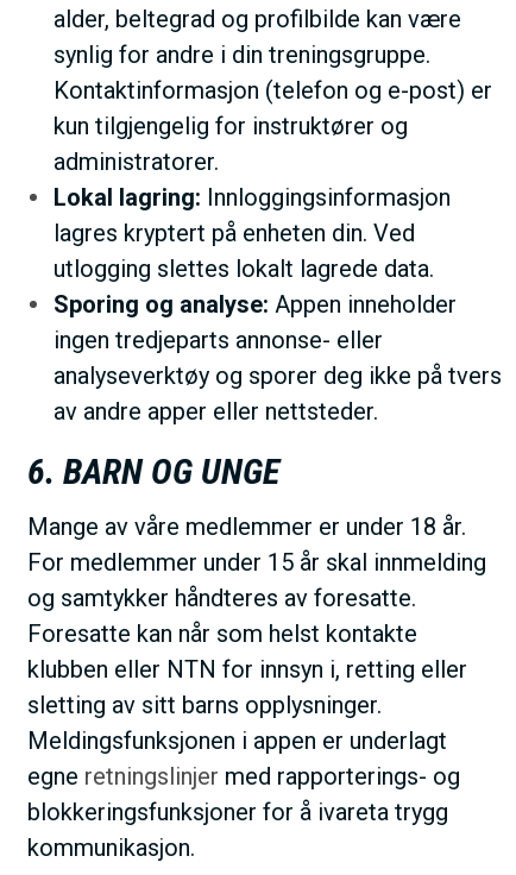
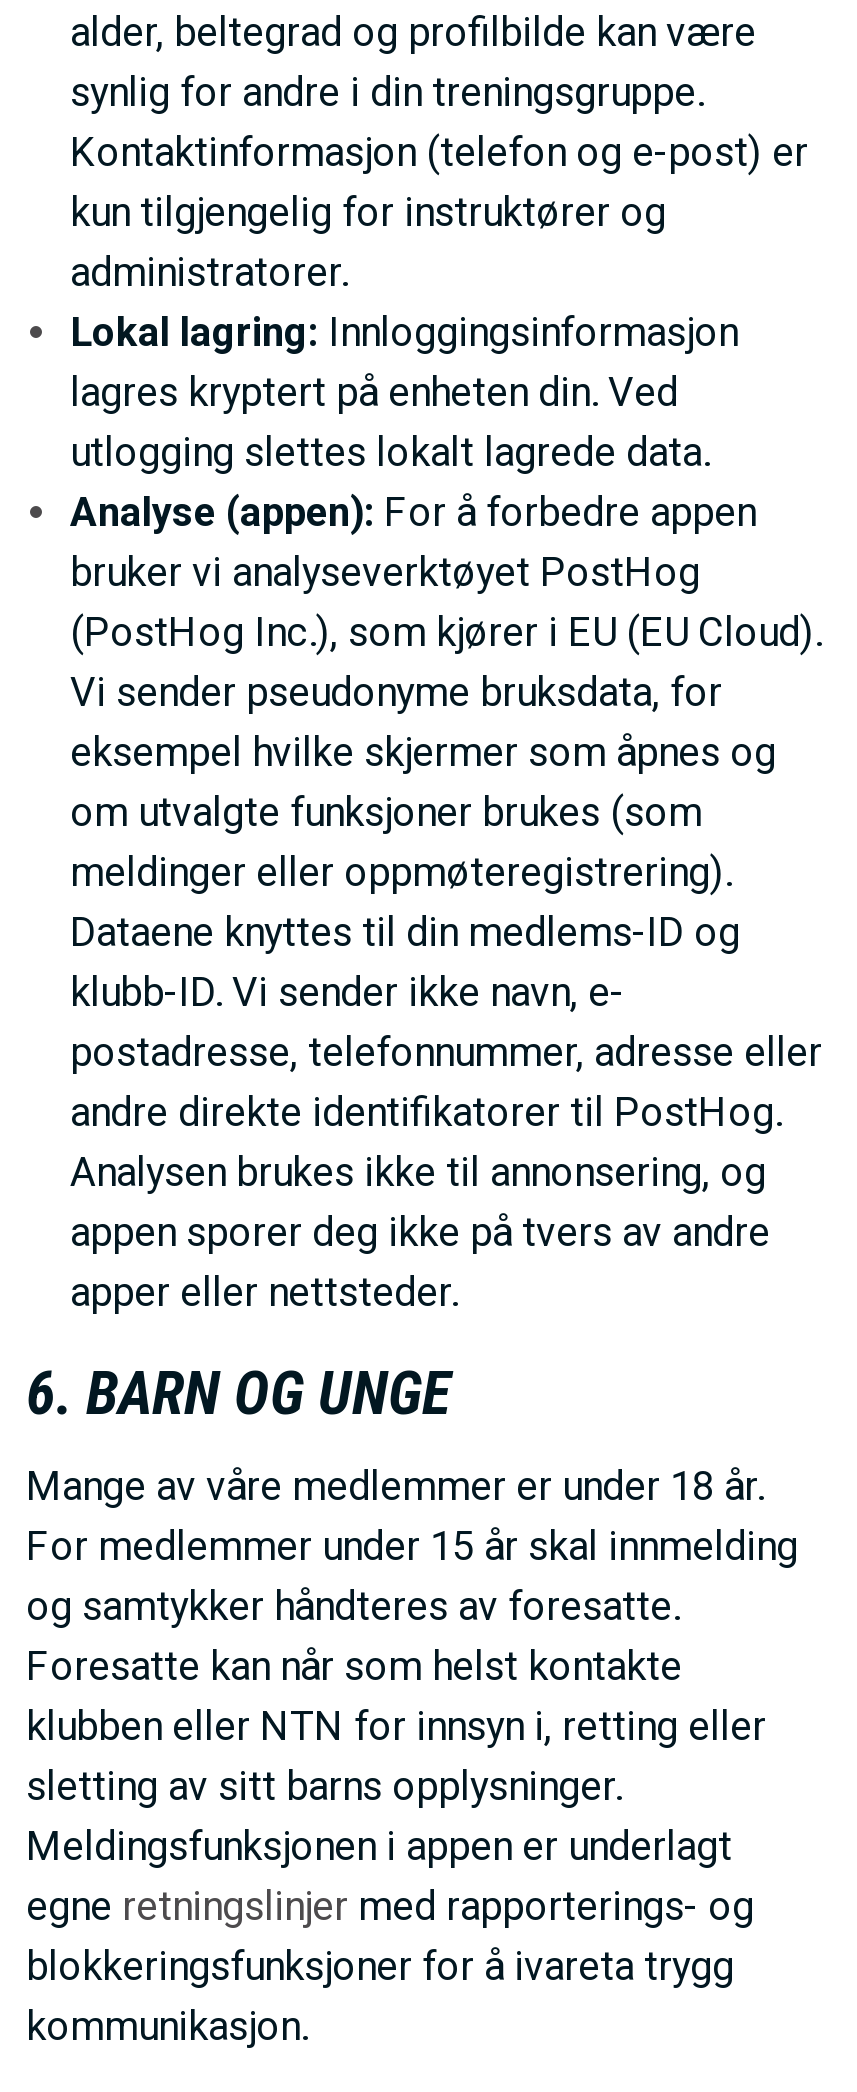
[54,290,502,426] Sporing og analyse: Appen inneholder | ingen tredjeparts annonse- eller | analyseverktøy og sporer deg ikke på tvers | av andre apper eller nettsteder. -> [70,488,822,1316] Analyse (appen): For å forbedre appen | bruker vi analyseverktøyet PostHog | (PostHog Inc.), som kjører i EU (EU Cloud). | Vi sender pseudonyme bruksdata, for | eksempel hvilke skjermer som åpnes og | om utvalgte funksjoner brukes (som | meldinger eller oppmøteregistrering). | Dataene knyttes til din medlems-ID og | klubb-ID. Vi sender ikke navn, e- | postadresse, telefonnummer, adresse eller | andre direkte identifikatorer til PostHog. | Analysen brukes ikke til annonsering, og | appen sporer deg ikke på tvers av andre | apper eller nettsteder.

